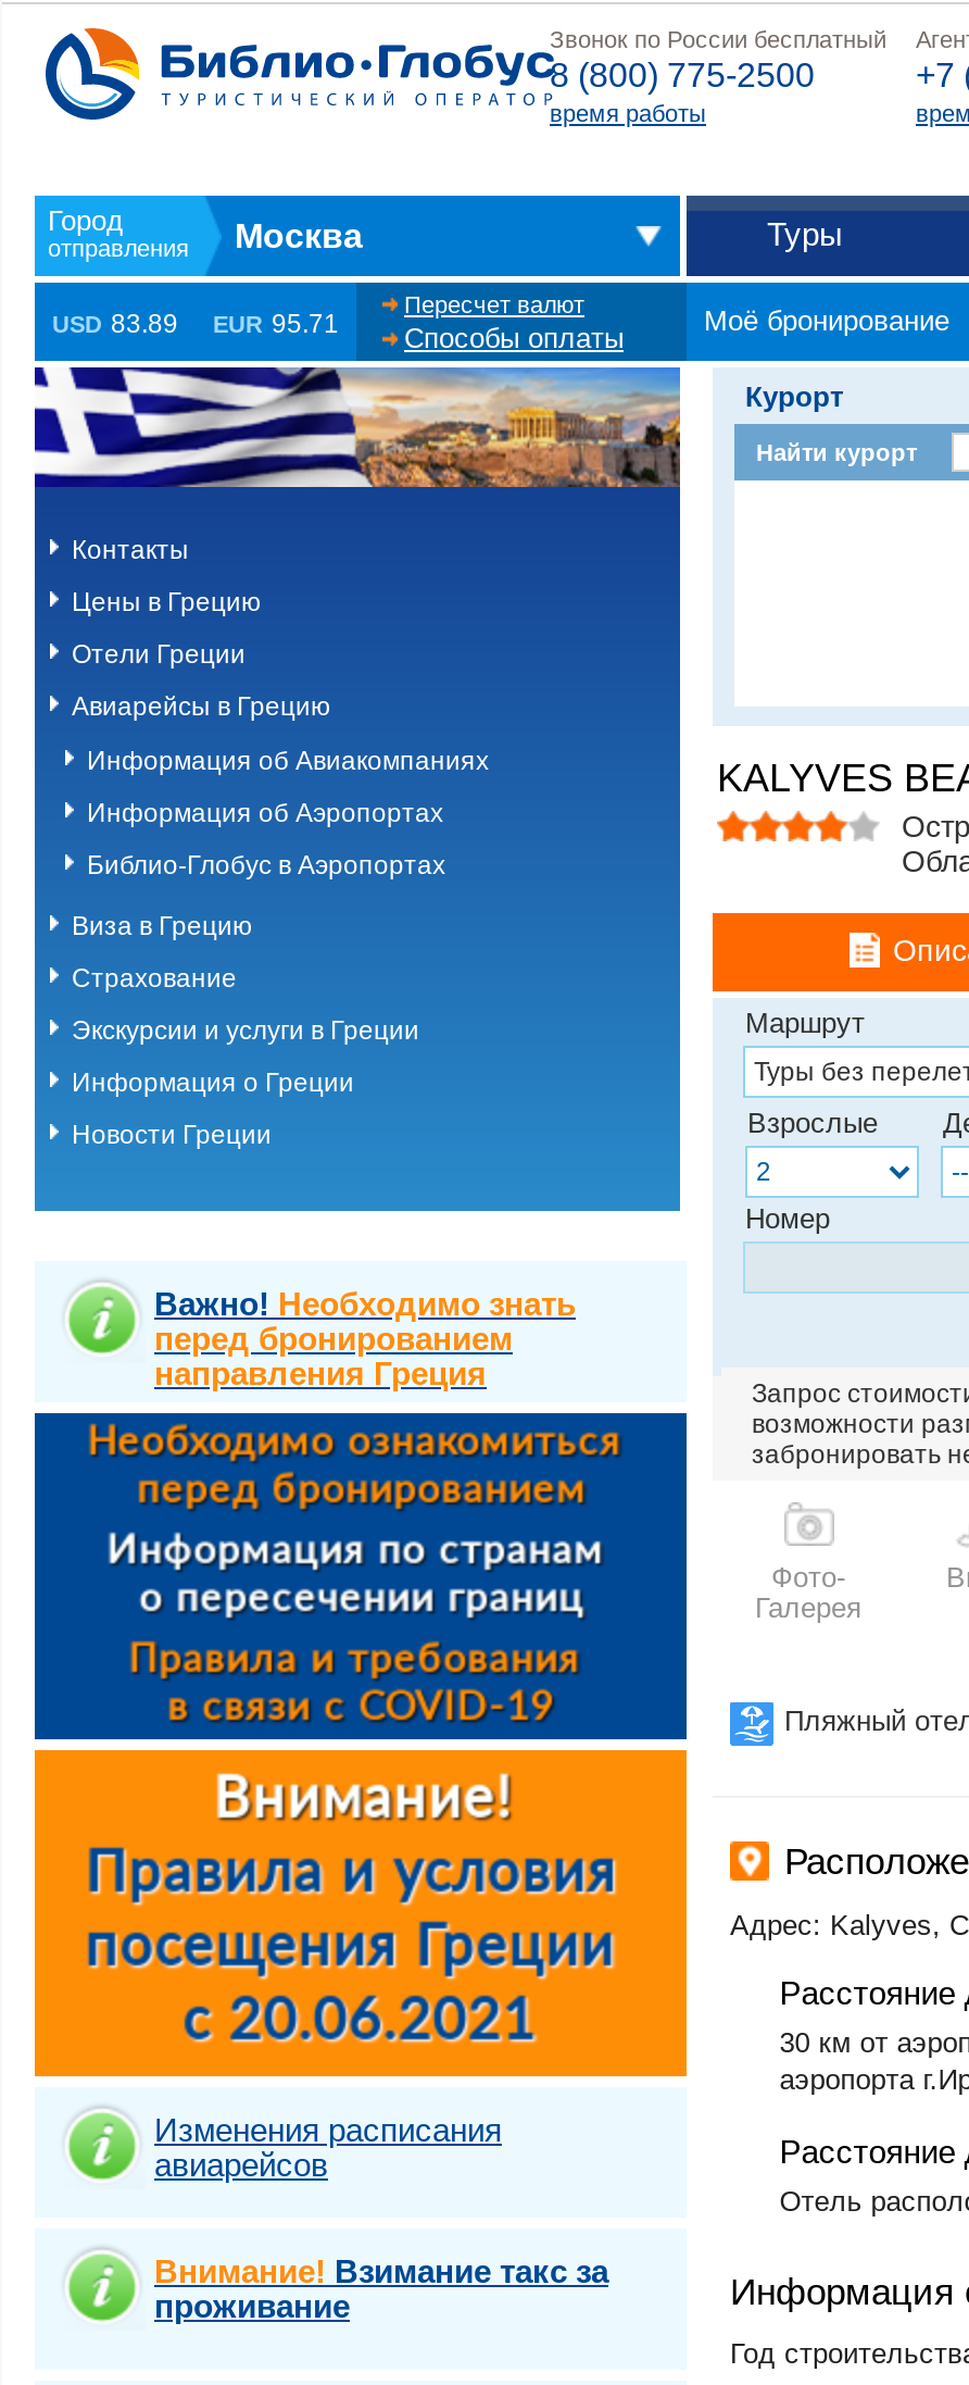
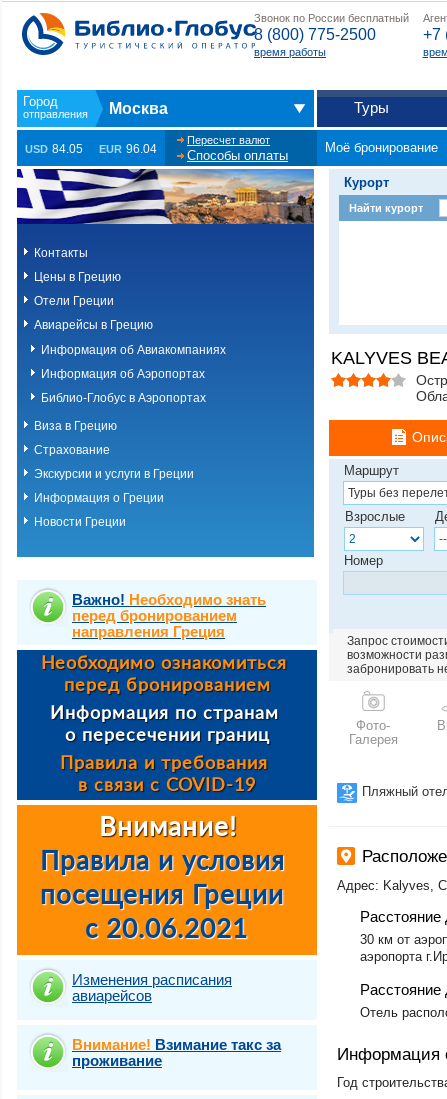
[52,309,178,339] USD 83.89 -> [25,142,83,156] USD 84.05
[213,309,339,339] EUR 95.71 -> [99,142,157,156] EUR 96.04

